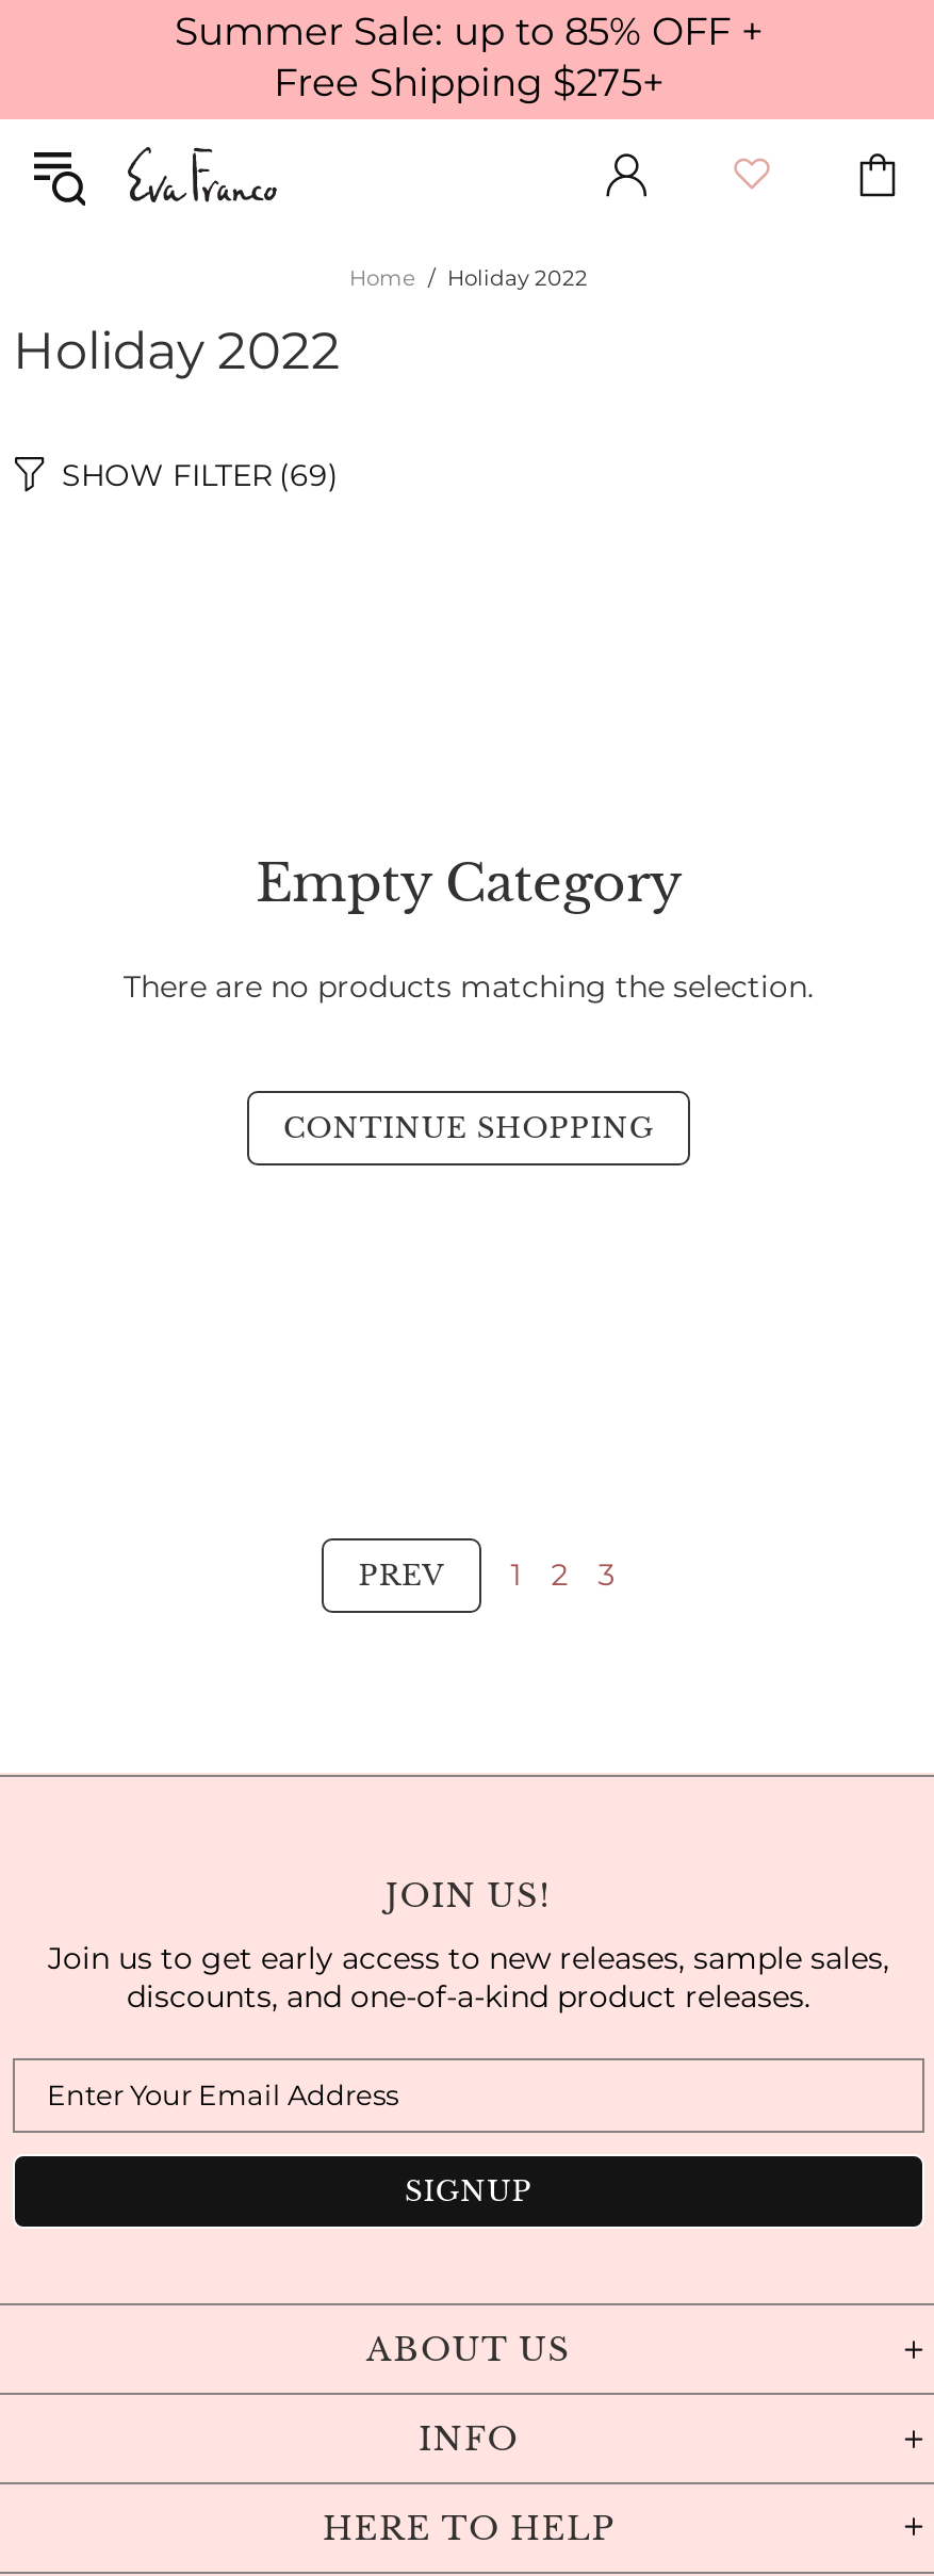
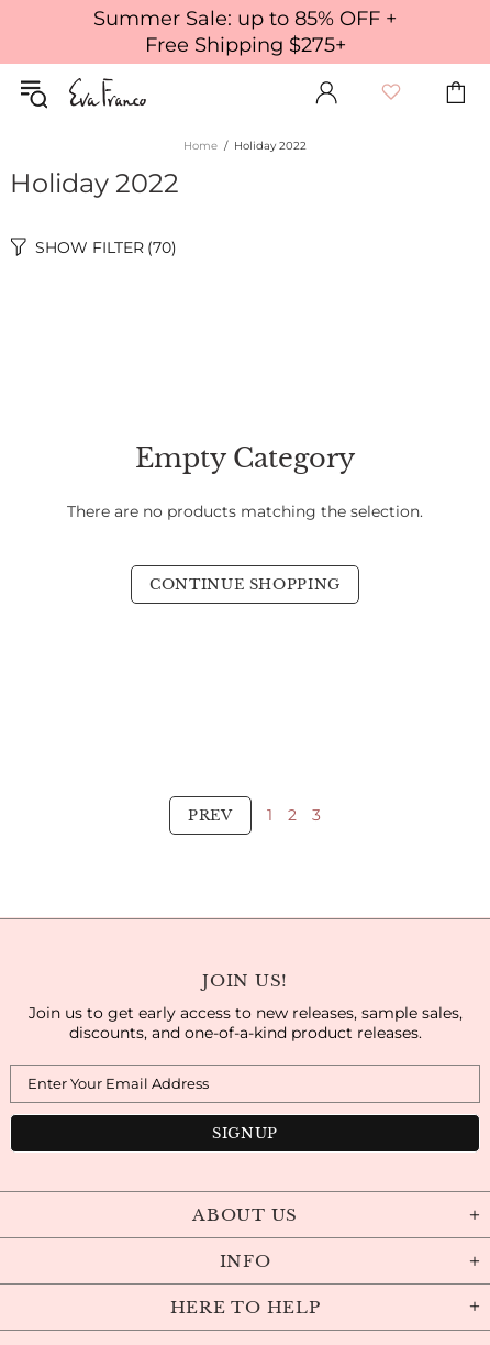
[62,456,339,494] SHOW FILTER (69) -> [35,238,177,257] SHOW FILTER (70)

